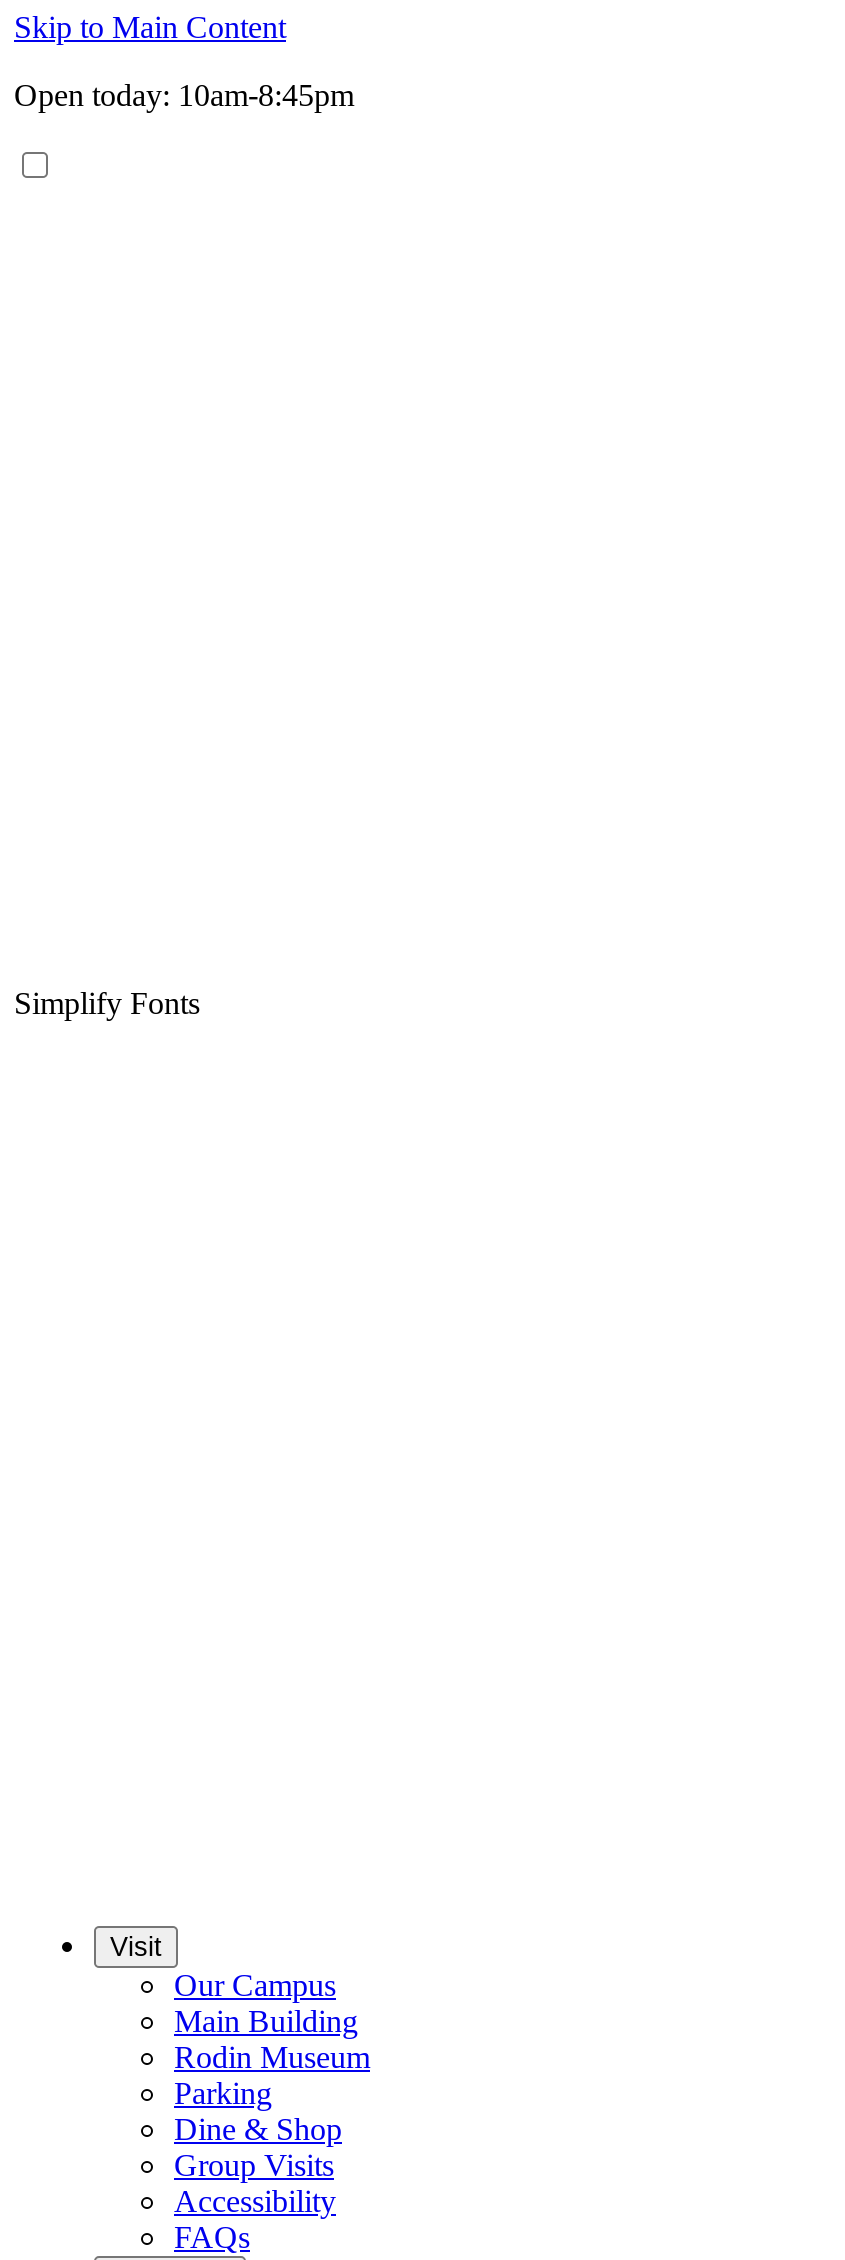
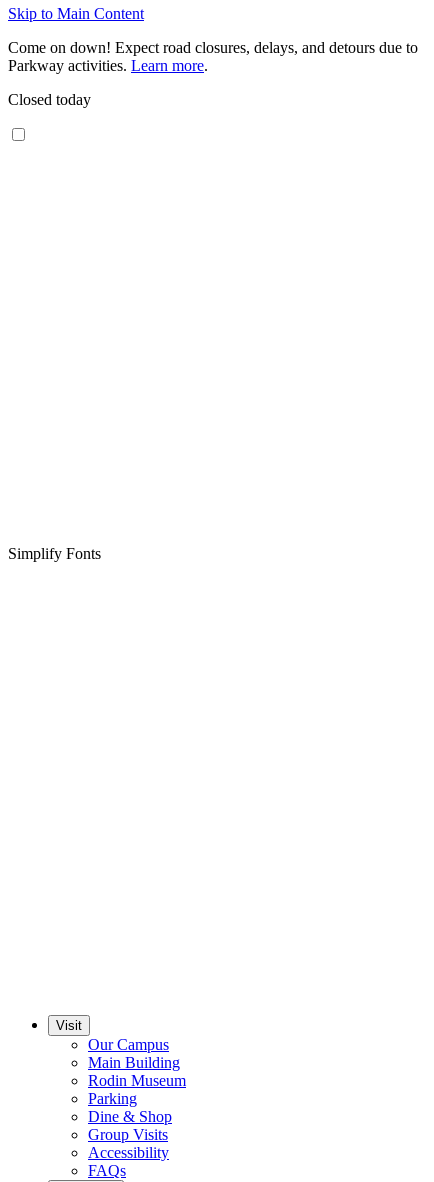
[14,78,354,112] Open today: 10am-8:45pm -> [8,39,418,108] Come on down! Expect road closures, delays, and detours due to | Parkway activities. Learn more. | Closed today

